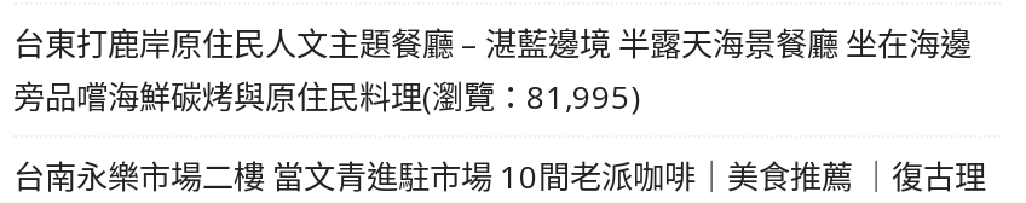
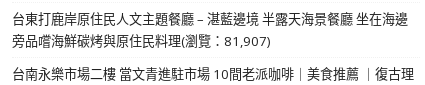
[13,74,638,117] 旁品嚐海鮮碳烤與原住民料理(瀏覽：81,995) -> [12,32,270,50] 旁品嚐海鮮碳烤與原住民料理(瀏覽：81,907)

